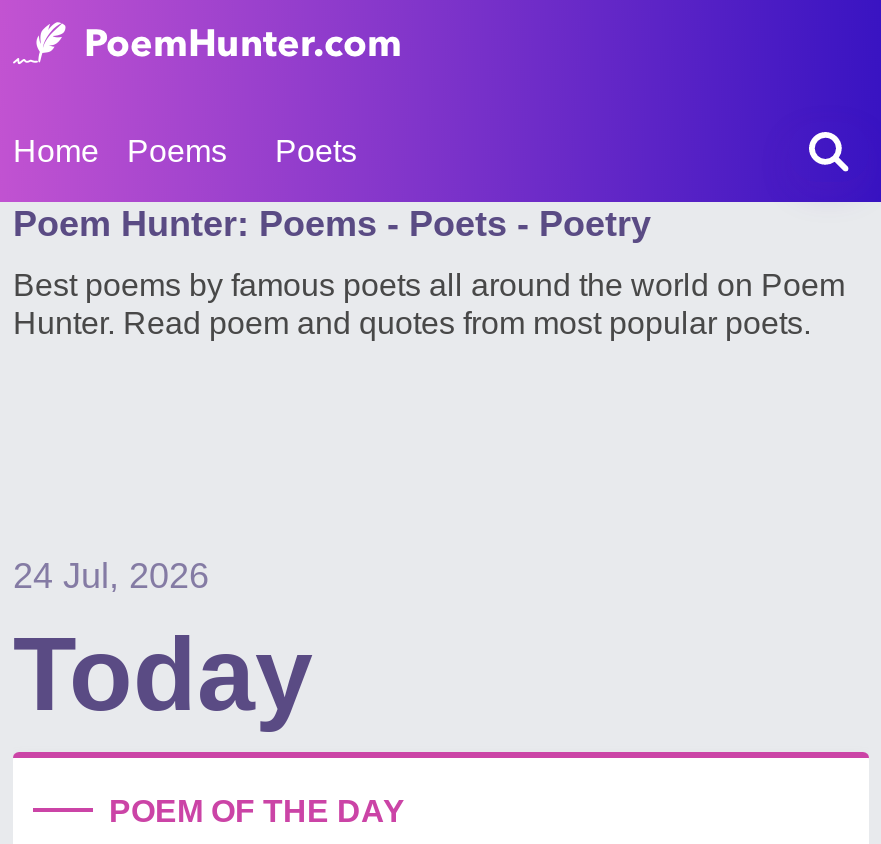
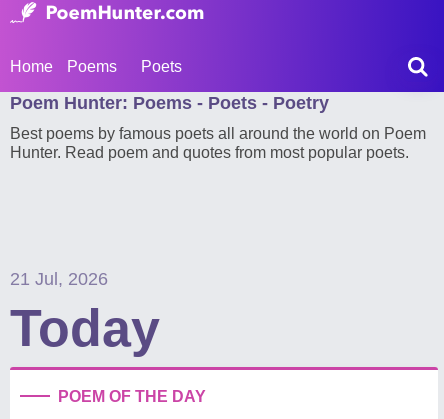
[13,556,209,596] 24 Jul, 2026 -> [10,269,108,289] 21 Jul, 2026

